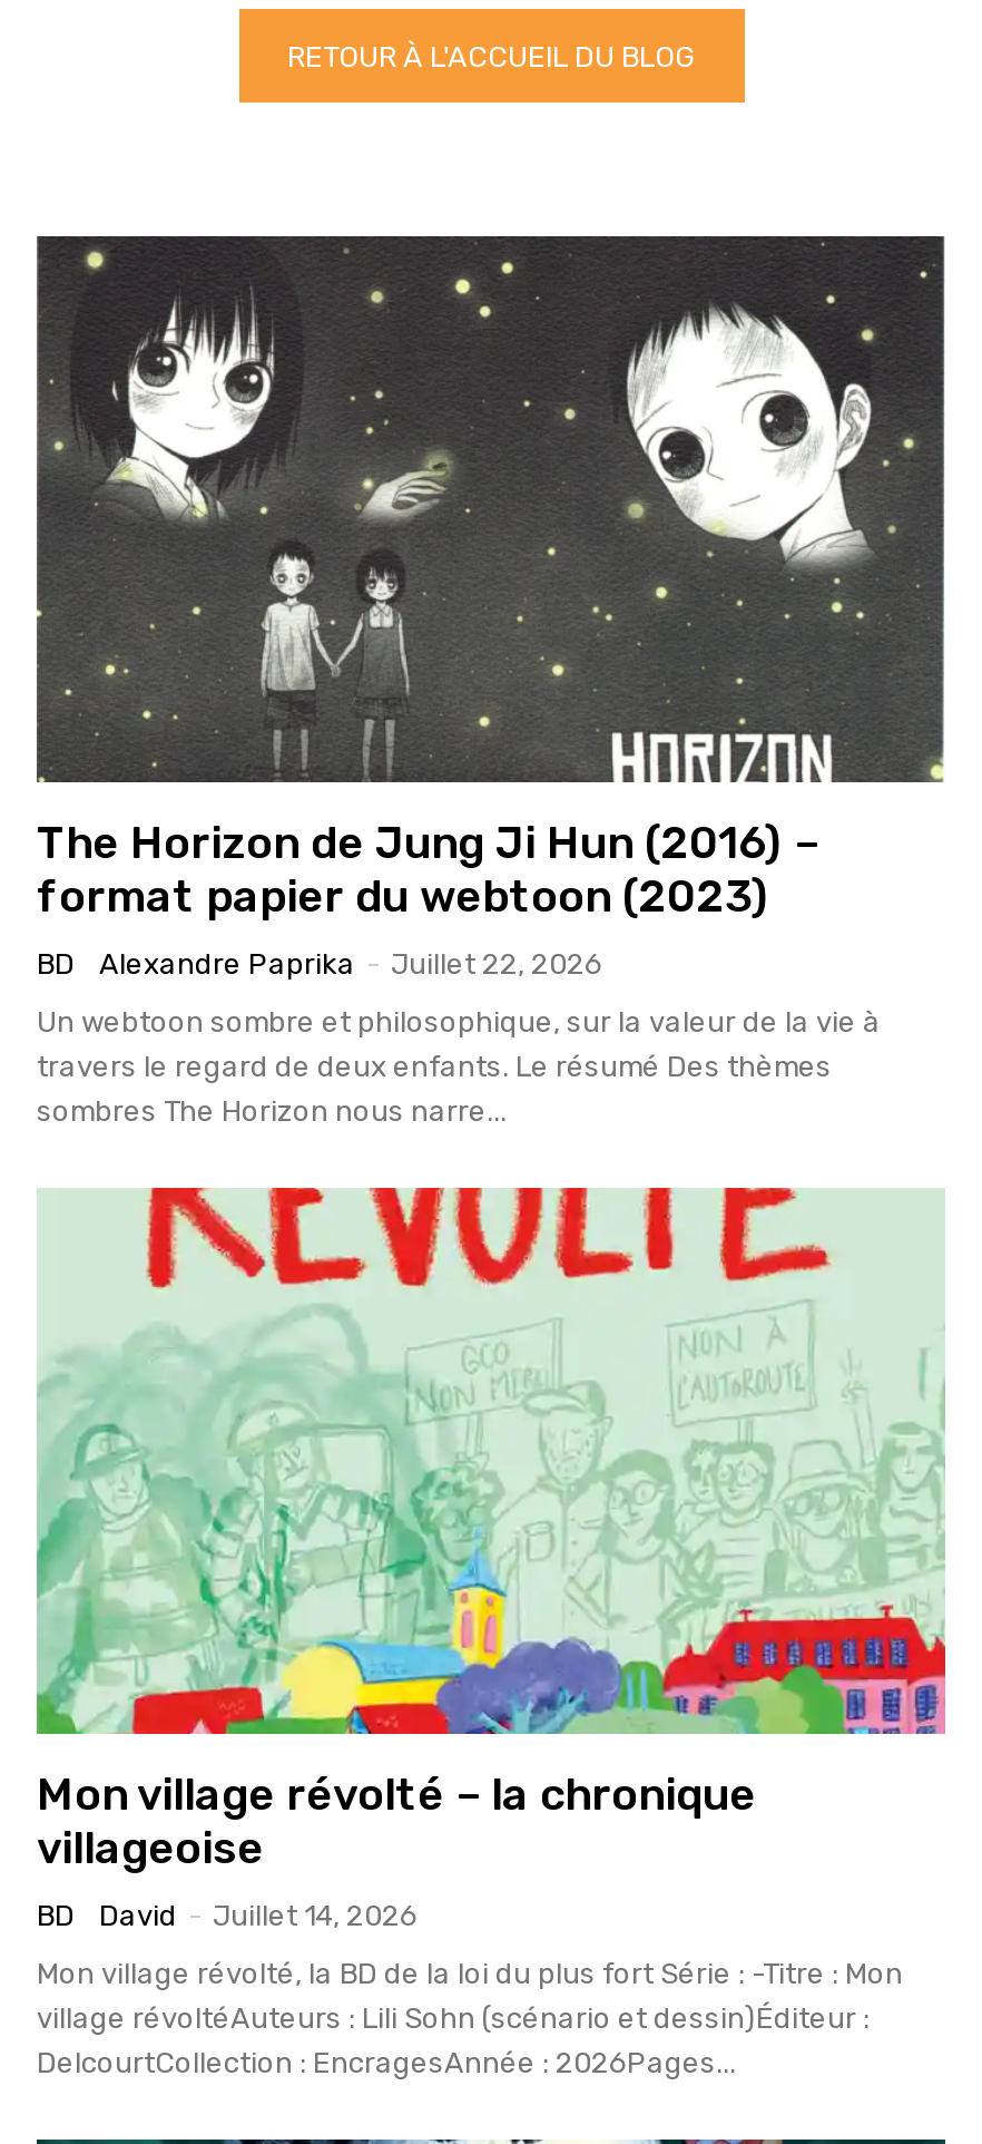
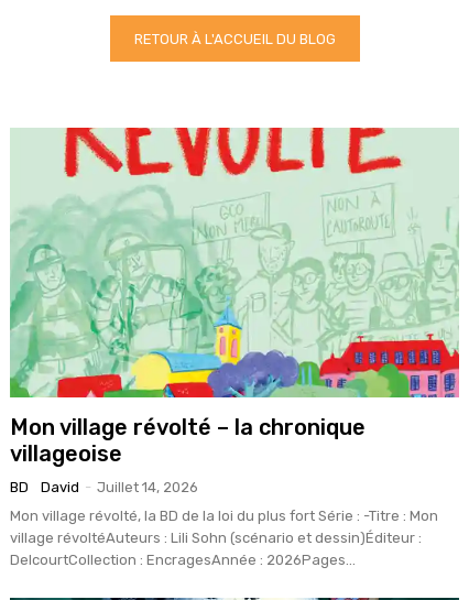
[35,234,945,1127] [image] | The Horizon de Jung Ji Hun (2016) – | format papier du webtoon (2023) | BD | Alexandre Paprika - Juillet 22, 2026 | Un webtoon sombre et philosophique, sur la valeur de la vie à | travers le regard de deux enfants. Le résumé Des thèmes | sombres The Horizon nous narre... -> none

